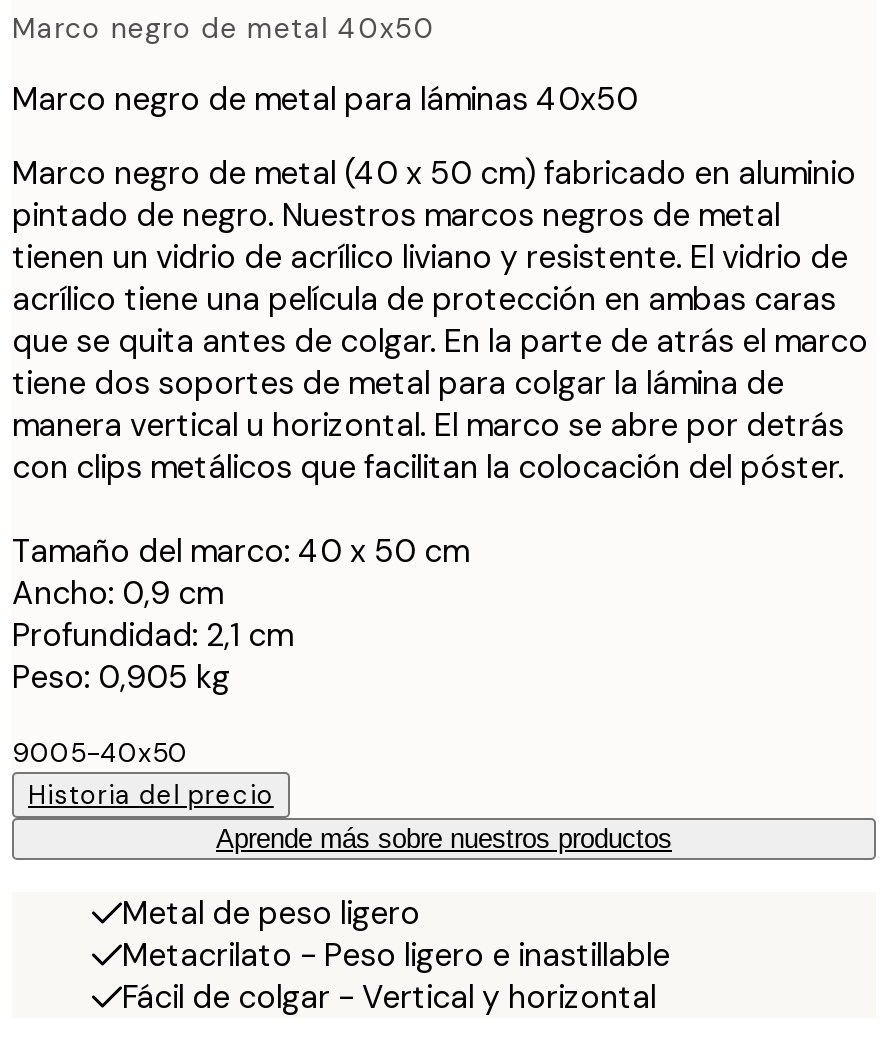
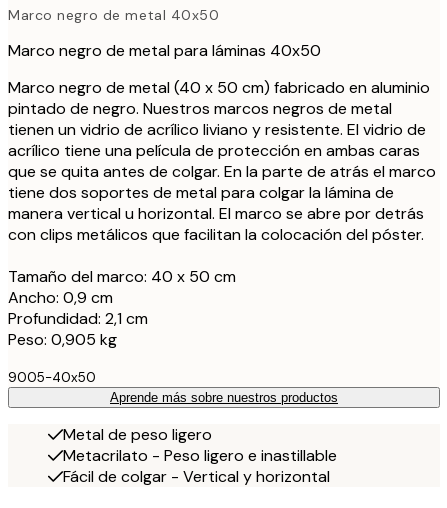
[28,778,274,812] Historia del precio -> none

